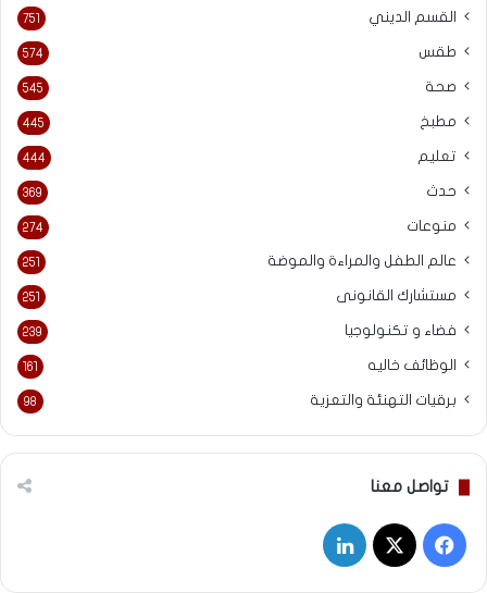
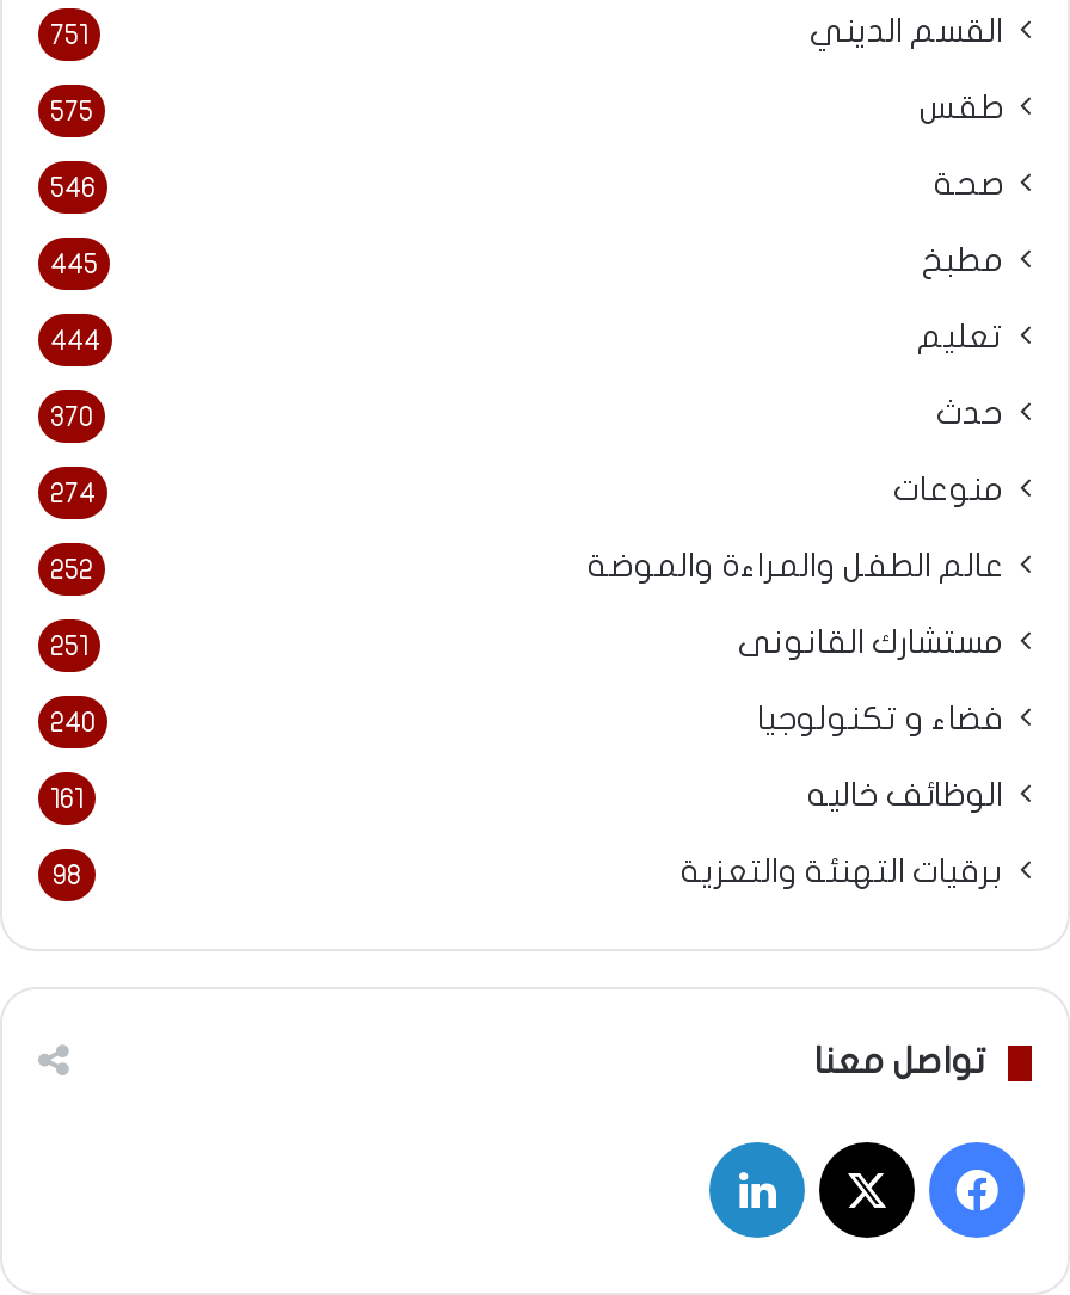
[23,47,43,60] 574 -> [50,98,93,126] 575
[23,82,43,95] 545 -> [50,174,96,203] 546
[23,186,42,200] 369 -> [50,403,93,432] 370
[23,256,40,269] 251 -> [50,556,93,585] 252
[23,326,42,339] 239 -> [50,709,96,737] 240

